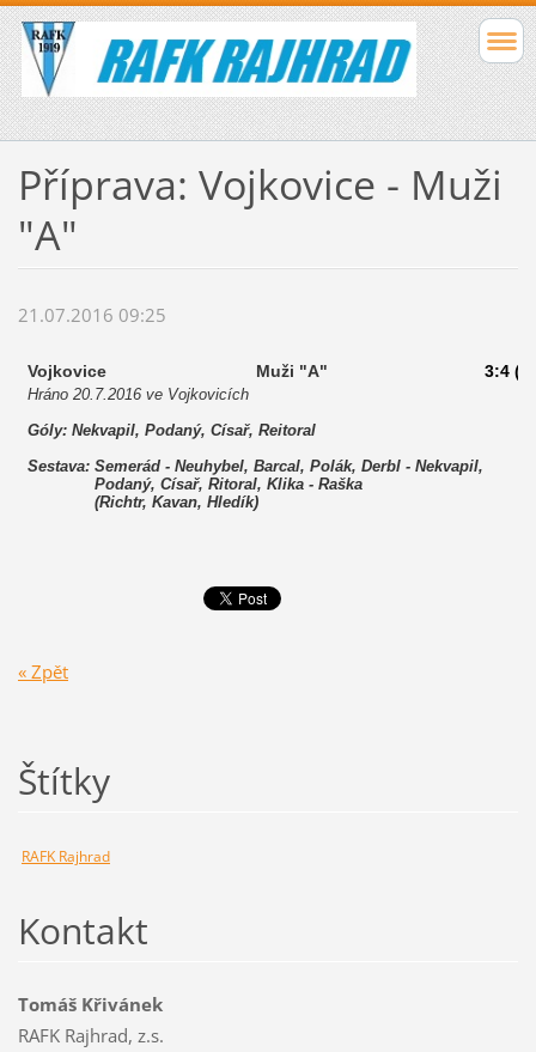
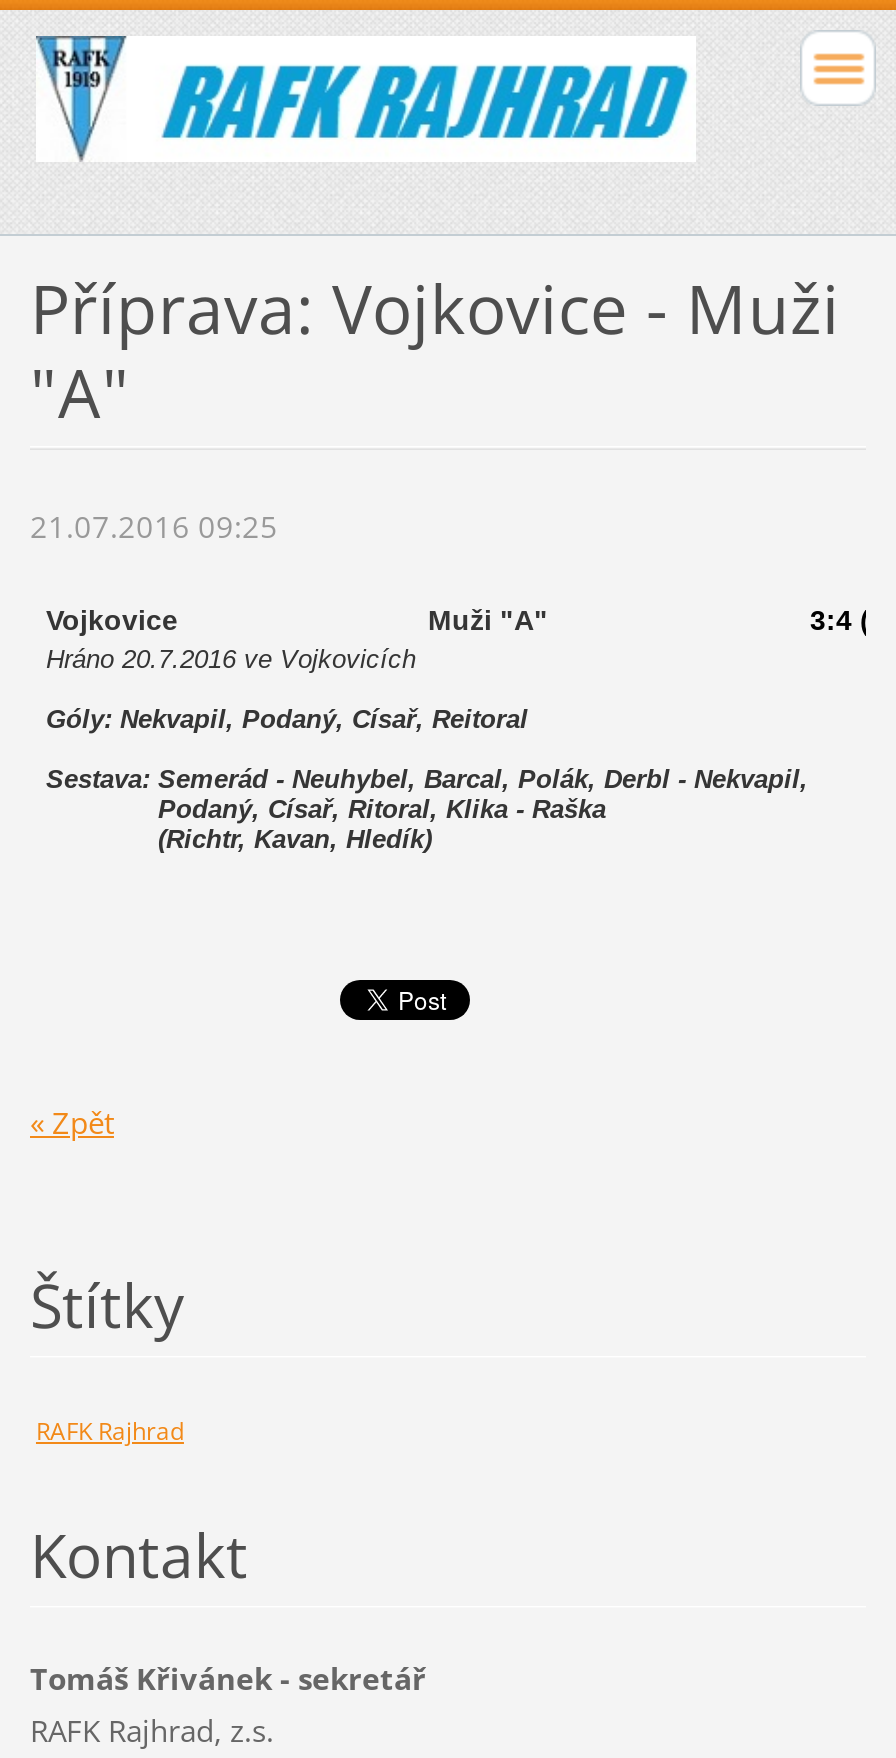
[18,992,163,1016] Tomáš Křivánek -> [30,1658,426,1698] Tomáš Křivánek - sekretář

